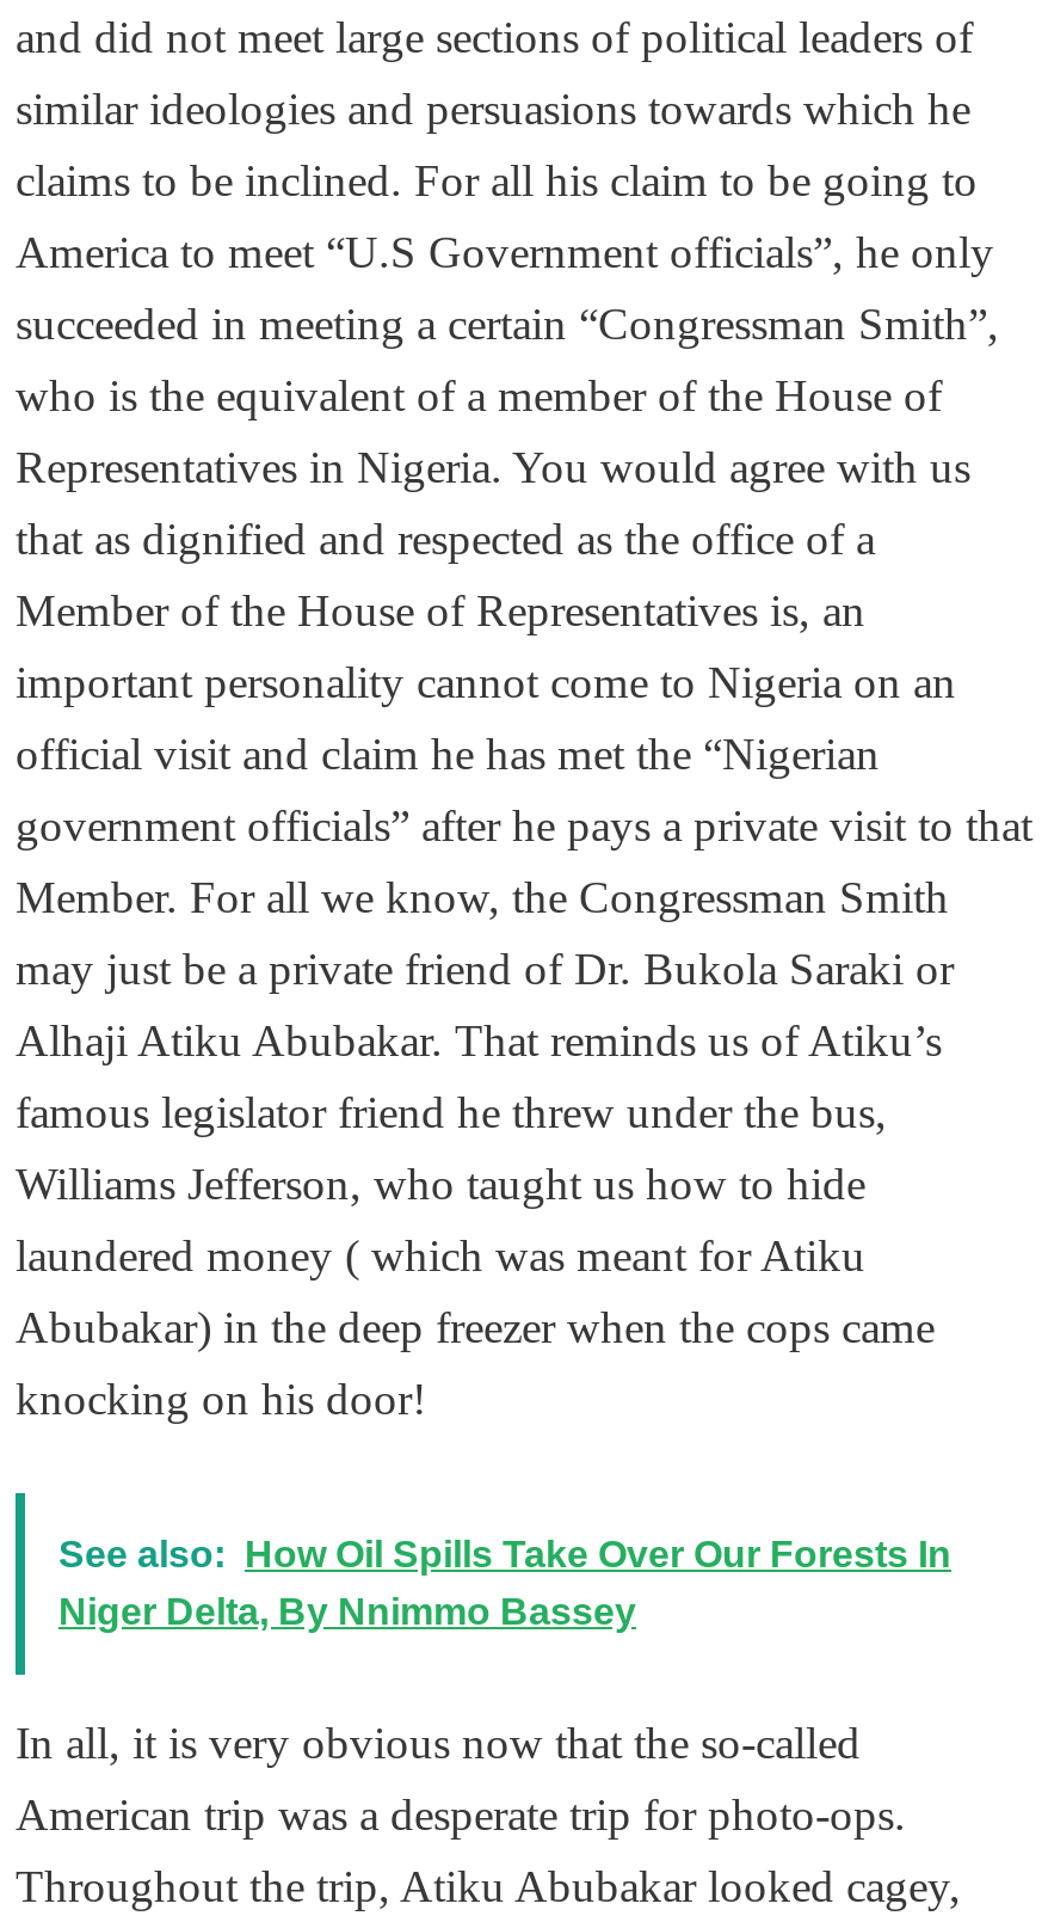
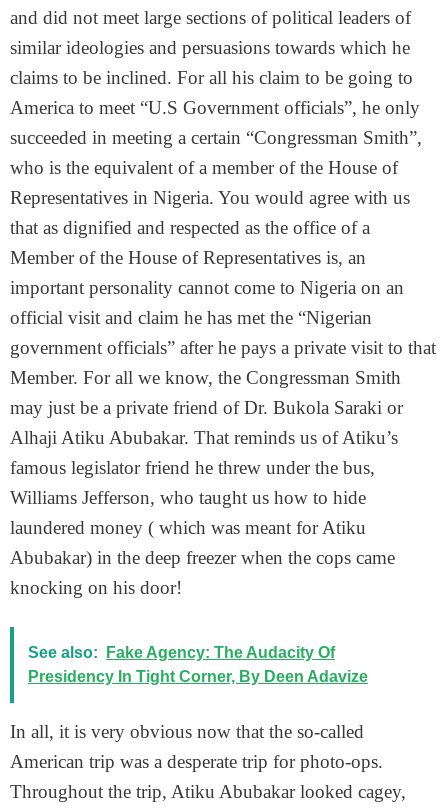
[58,1533,951,1631] See also: How Oil Spills Take Over Our Forests In | Niger Delta, By Nnimmo Bassey -> [28,643,368,684] See also: Fake Agency: The Audacity Of | Presidency In Tight Corner, By Deen Adavize

